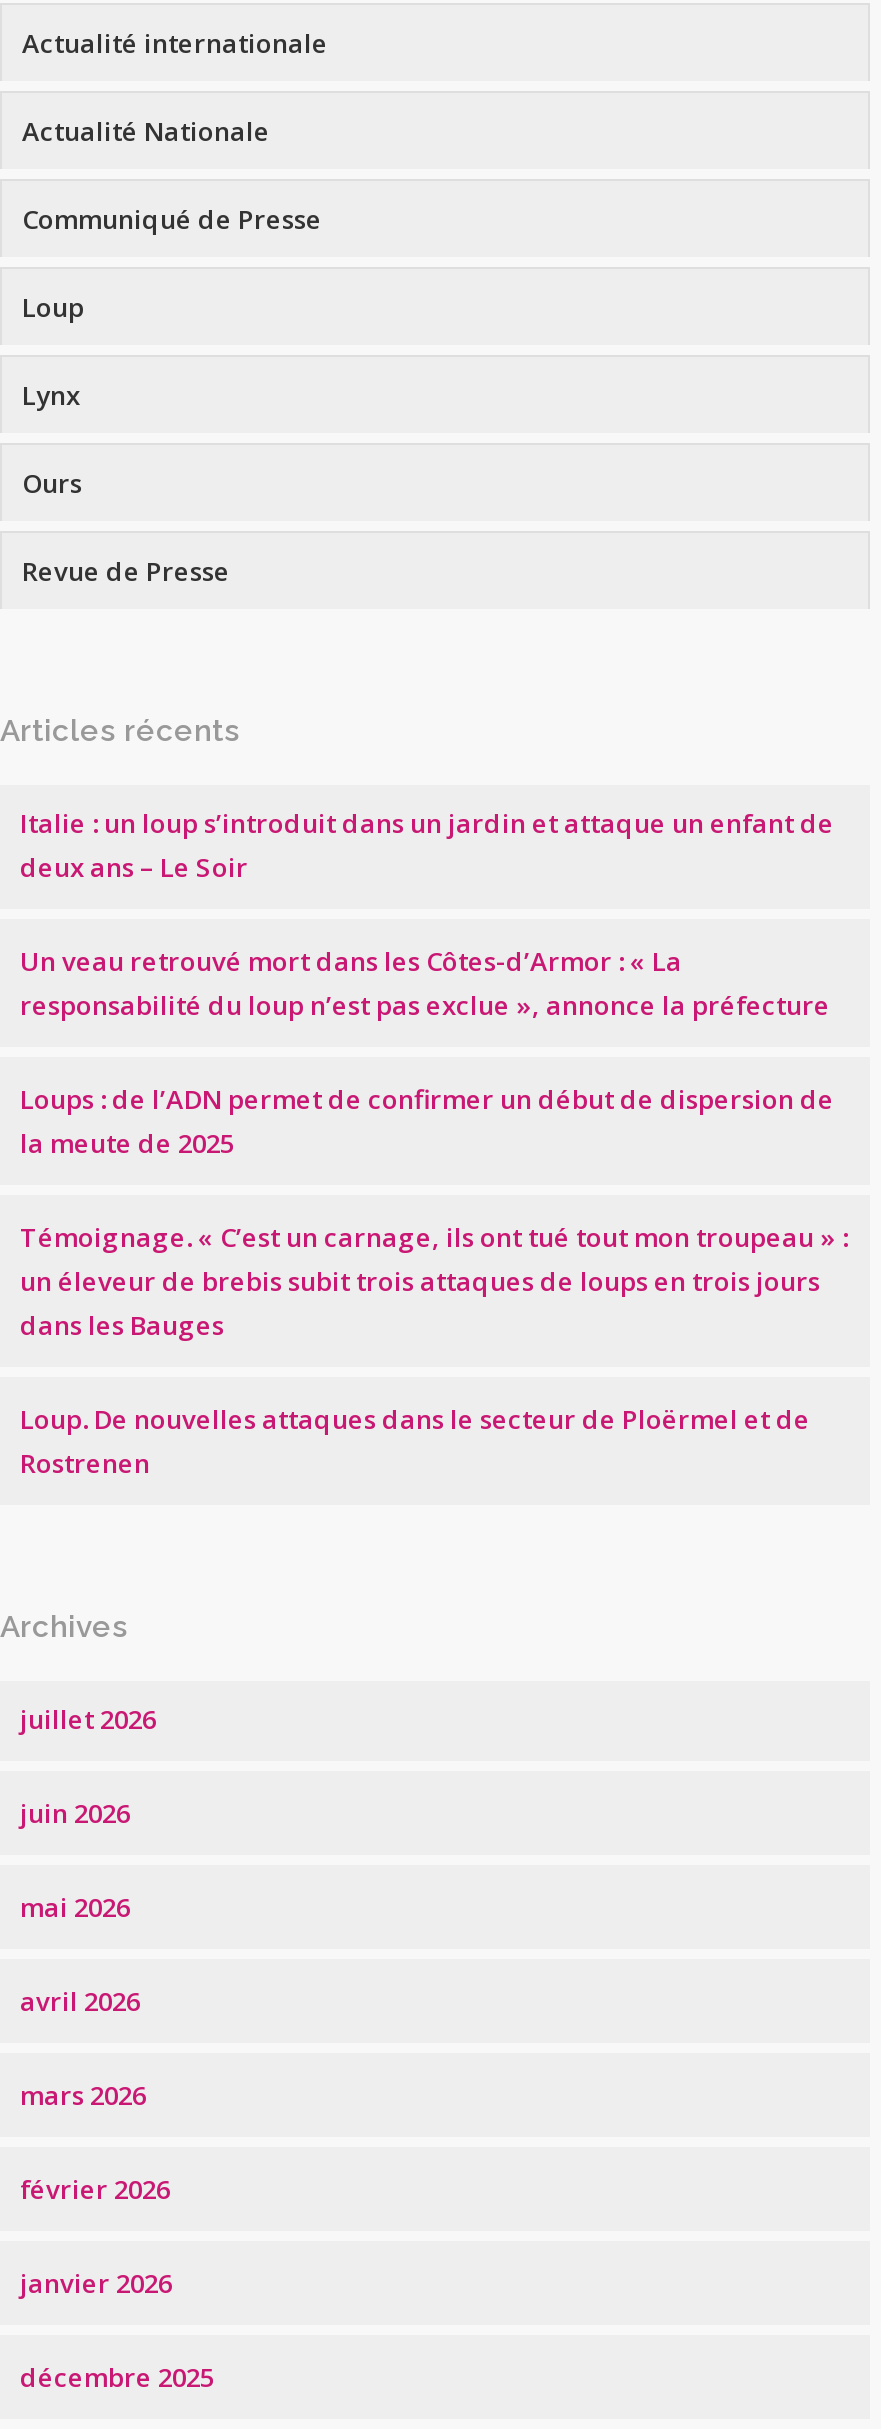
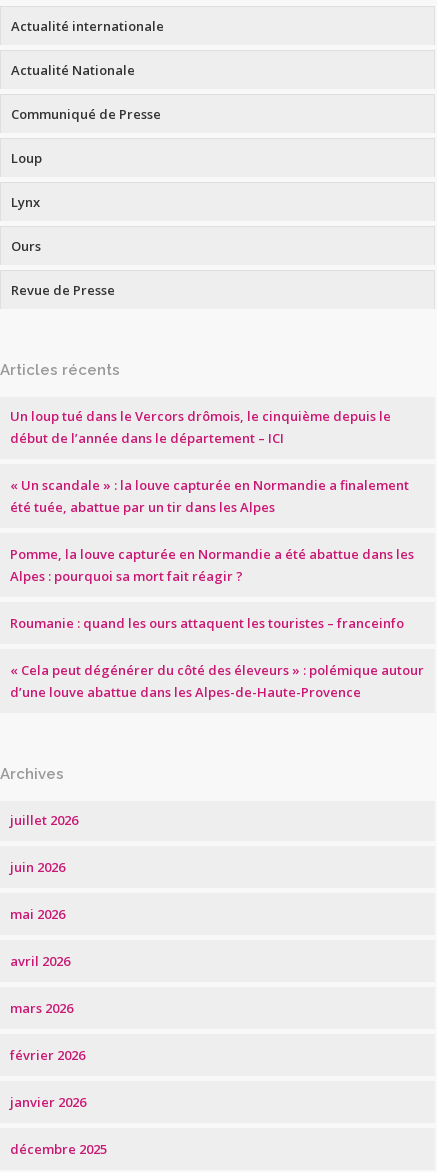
[20,805,834,885] Italie : un loup s’introduit dans un jardin et attaque un enfant de | deux ans – Le Soir -> [10,407,391,447] Un loup tué dans le Vercors drômois, le cinquième depuis le | début de l’année dans le département – ICI
[20,943,830,1023] Un veau retrouvé mort dans les Côtes-d’Armor : « La | responsabilité du loup n’est pas exclue », annonce la préfecture -> [10,476,409,516] « Un scandale » : la louve capturée en Normandie a finalement | été tuée, abattue par un tir dans les Alpes
[20,1081,834,1161] Loups : de l’ADN permet de confirmer un début de dispersion de | la meute de 2025 -> [10,545,414,585] Pomme, la louve capturée en Normandie a été abattue dans les | Alpes : pourquoi sa mort fait réagir ?
[20,1219,848,1343] Témoignage. « C’est un carnage, ils ont tué tout mon troupeau » : | un éleveur de brebis subit trois attaques de loups en trois jours | dans les Bauges -> [10,614,404,632] Roumanie : quand les ours attaquent les touristes – franceinfo
[20,1401,810,1481] Loup. De nouvelles attaques dans le secteur de Ploërmel et de | Rostrenen -> [10,661,424,701] « Cela peut dégénérer du côté des éleveurs » : polémique autour | d’une louve abattue dans les Alpes-de-Haute-Provence

